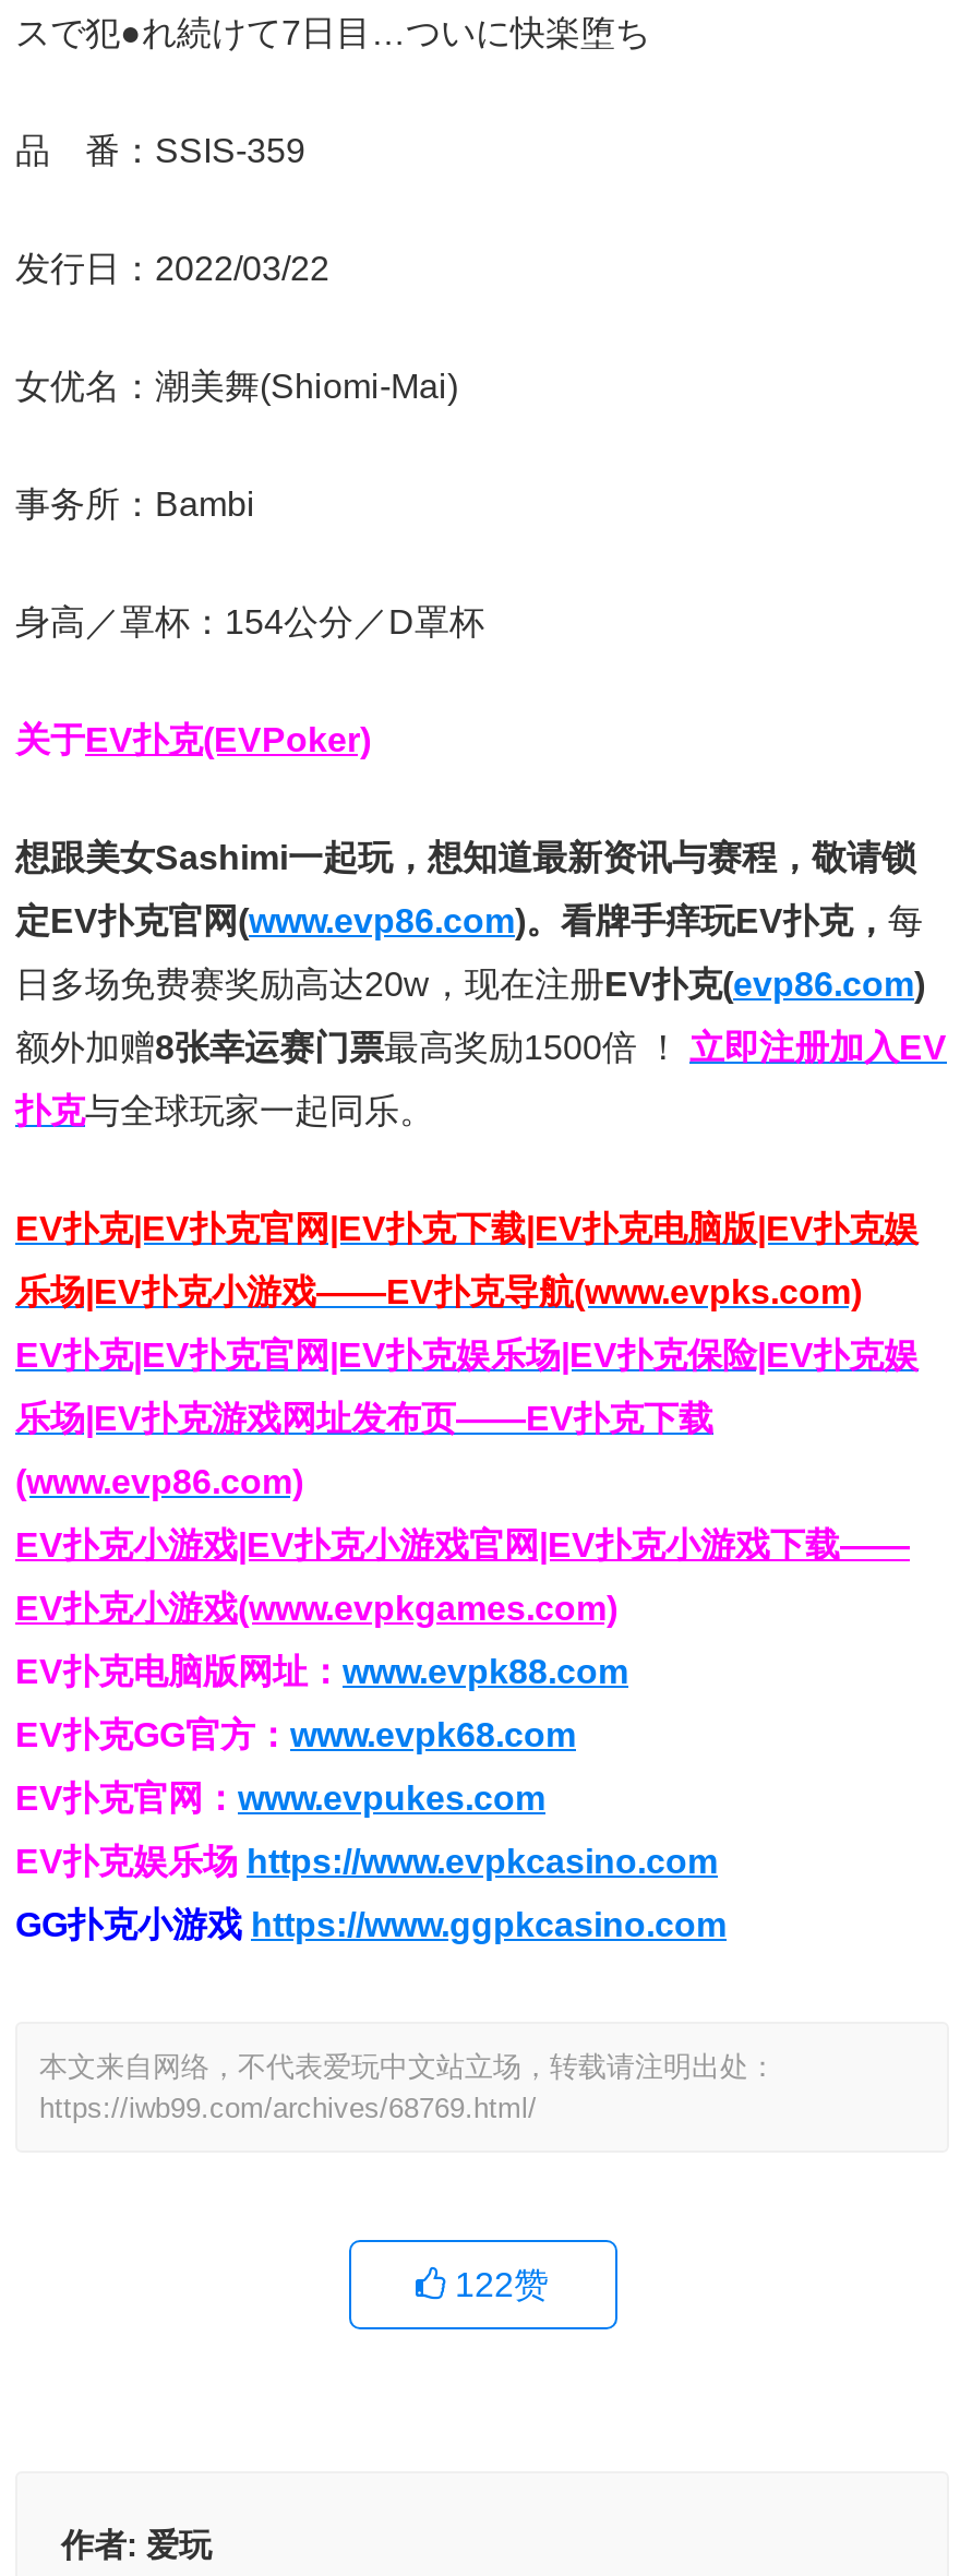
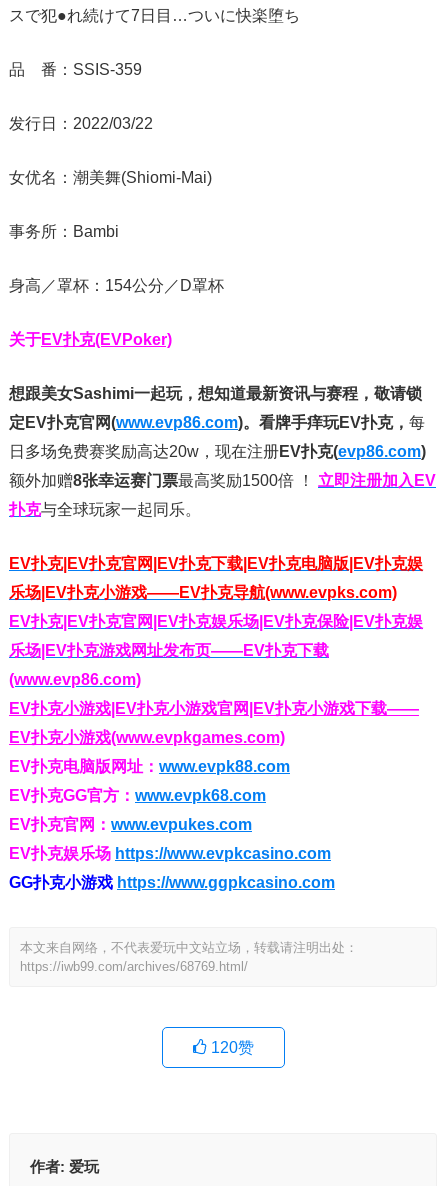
[446,2266,549,2303] 122赞 -> [206,1039,253,1056] 120赞

